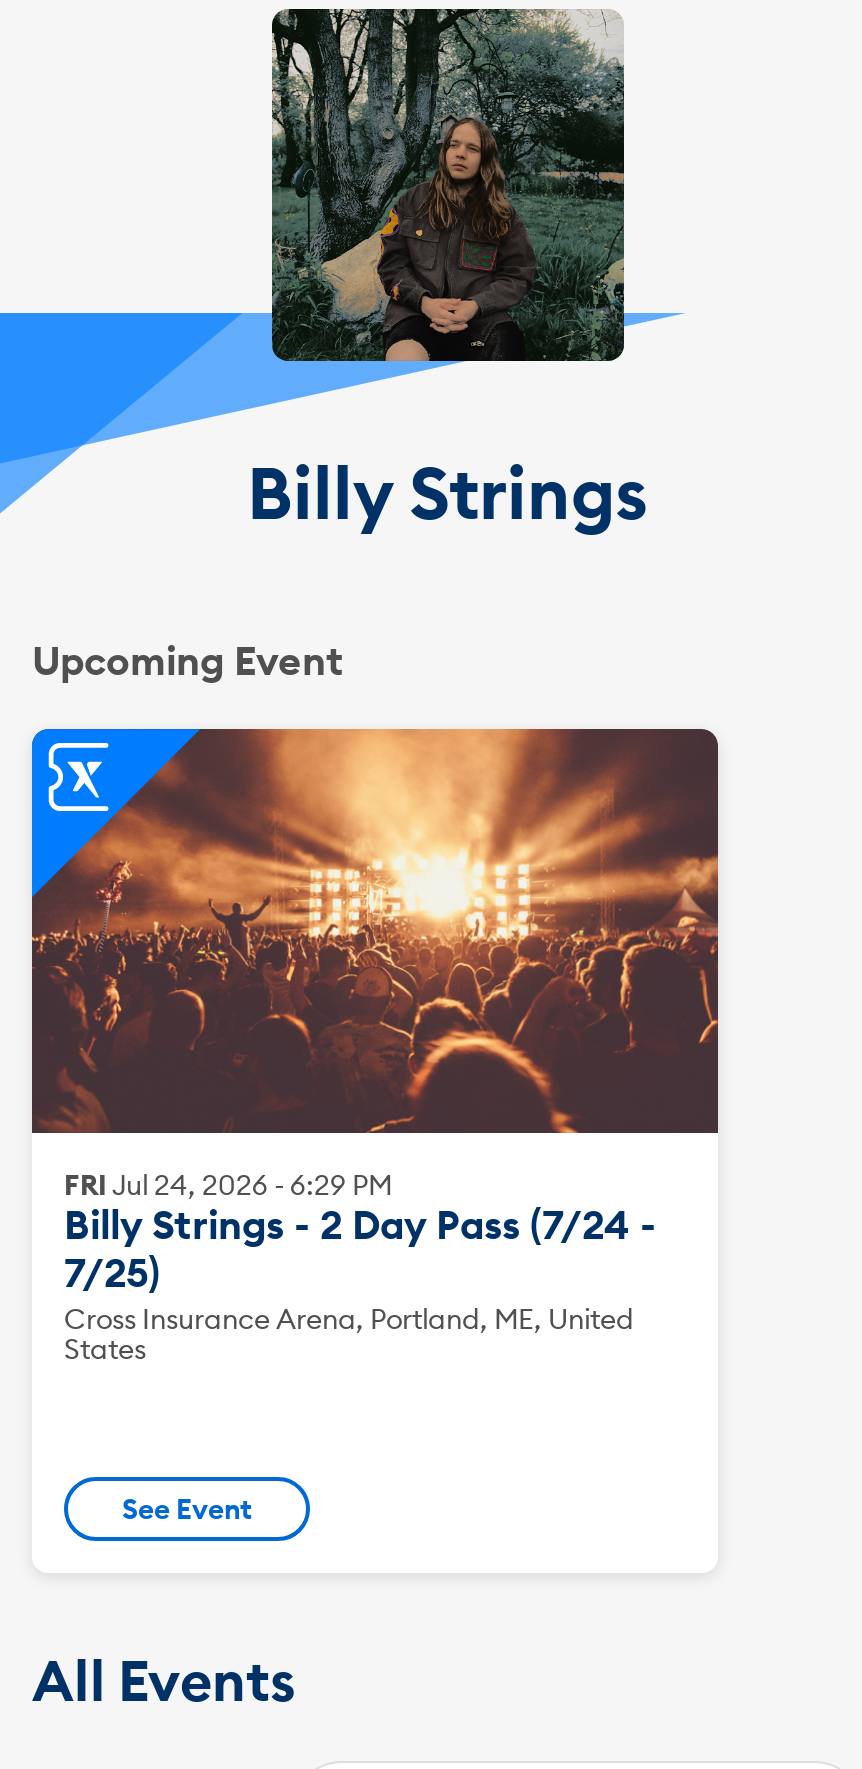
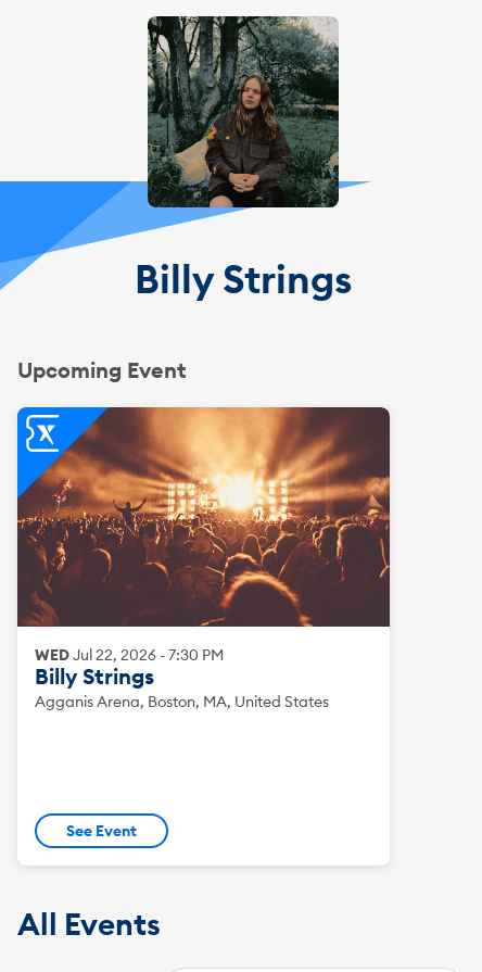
[64,1167,656,1367] FRI Jul 24, 2026 - 6:29 PM | Billy Strings - 2 Day Pass (7/24 - | 7/25) | Cross Insurance Arena, Portland, ME, United | States -> [35,645,329,711] WED Jul 22, 2026 -7:30 PM | Billy Strings | Agganis Arena, Boston, MA, United States

